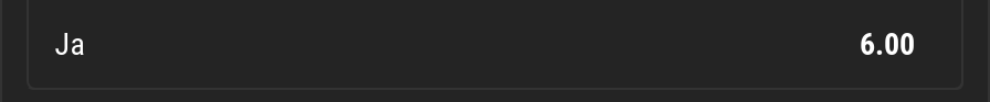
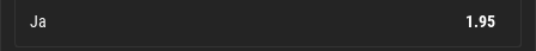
[860,26,915,61] 6.00 -> [465,12,495,31] 1.95

